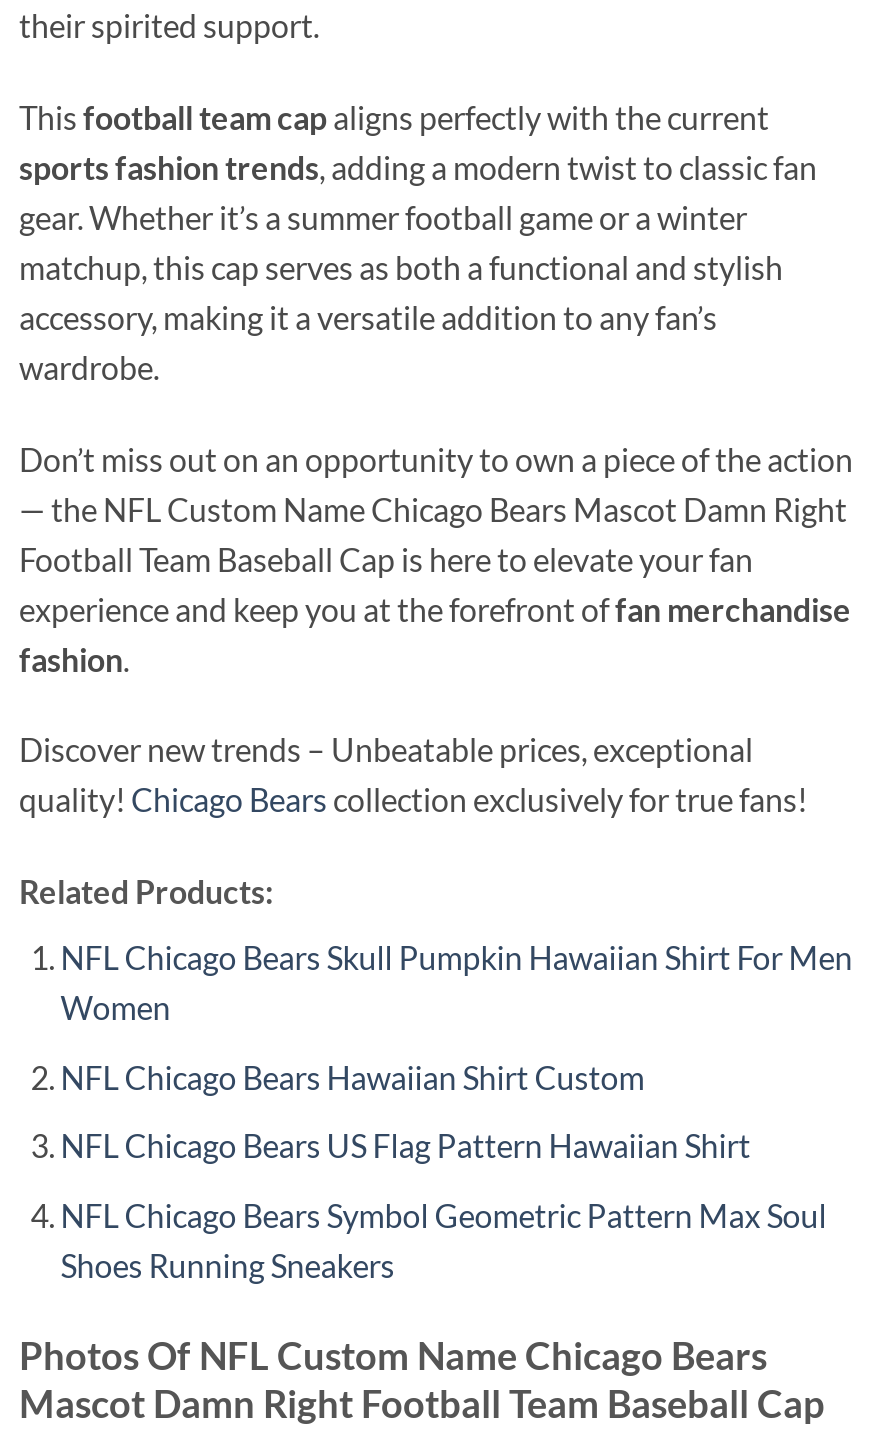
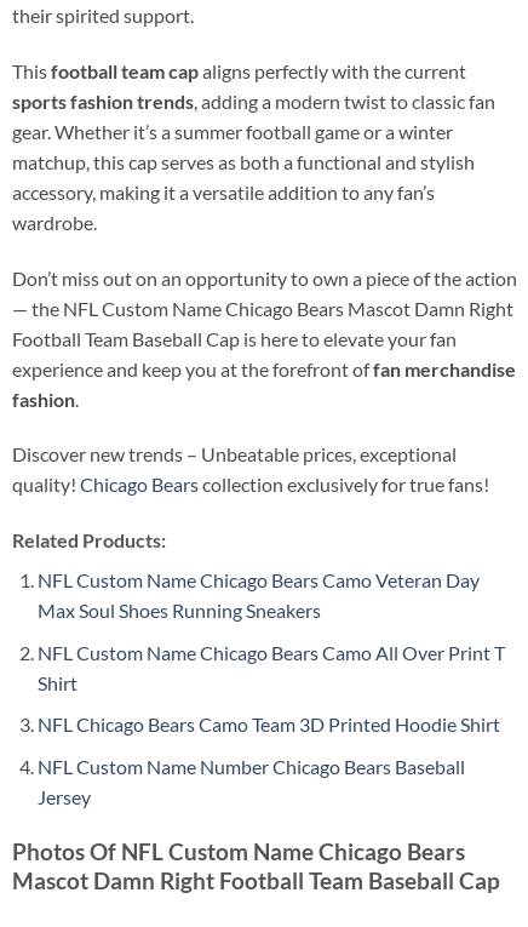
[61,938,853,1026] NFL Chicago Bears Skull Pumpkin Hawaiian Shirt For Men | Women -> [37,569,479,622] NFL Custom Name Chicago Bears Camo Veteran Day | Max Soul Shoes Running Sneakers
[61,1058,645,1096] NFL Chicago Bears Hawaiian Shirt Custom -> [37,641,505,694] NFL Custom Name Chicago Bears Camo All Over Print T | Shirt
[61,1127,751,1165] NFL Chicago Bears US Flag Pattern Hawaiian Shirt -> [37,713,500,736] NFL Chicago Bears Camo Team 3D Printed Hoodie Shirt
[61,1196,827,1284] NFL Chicago Bears Symbol Geometric Pattern Max Soul | Shoes Running Sneakers -> [37,755,465,808] NFL Custom Name Number Chicago Bears Baseball | Jersey

